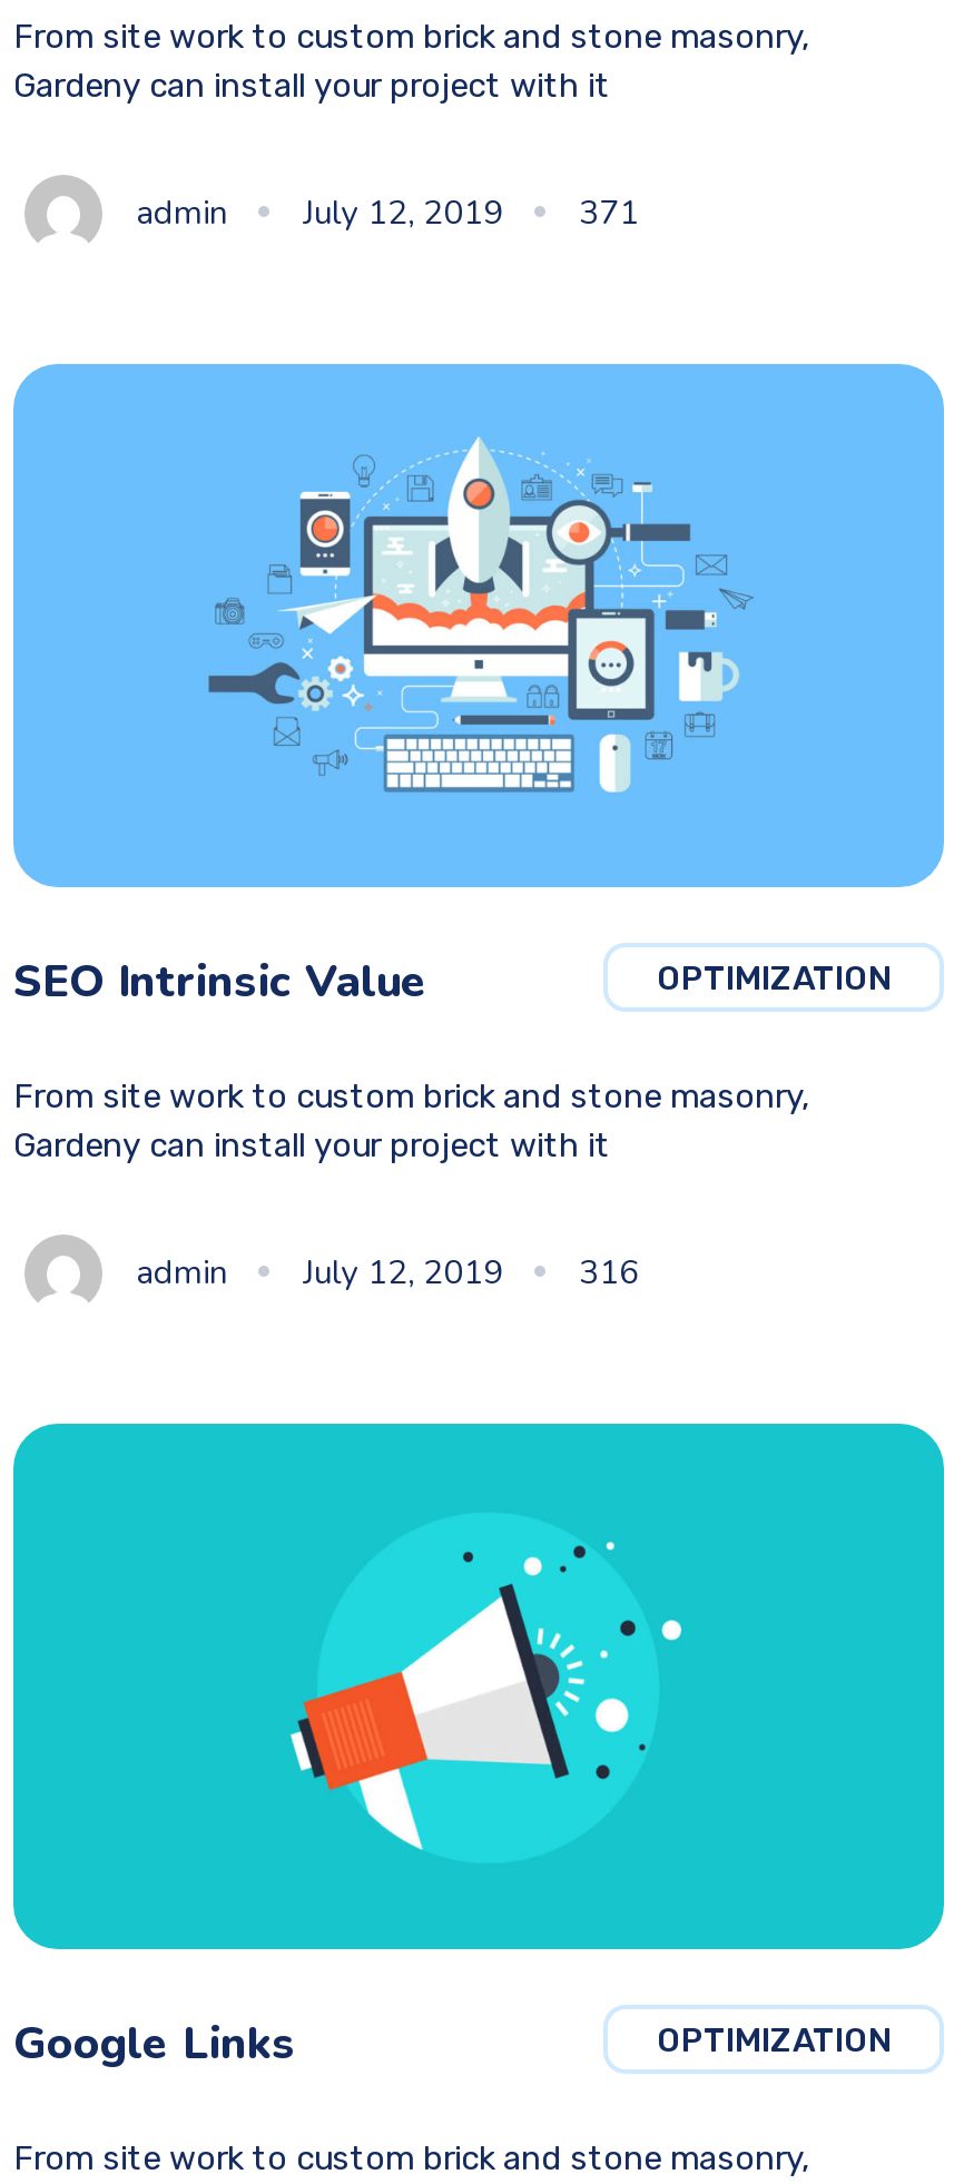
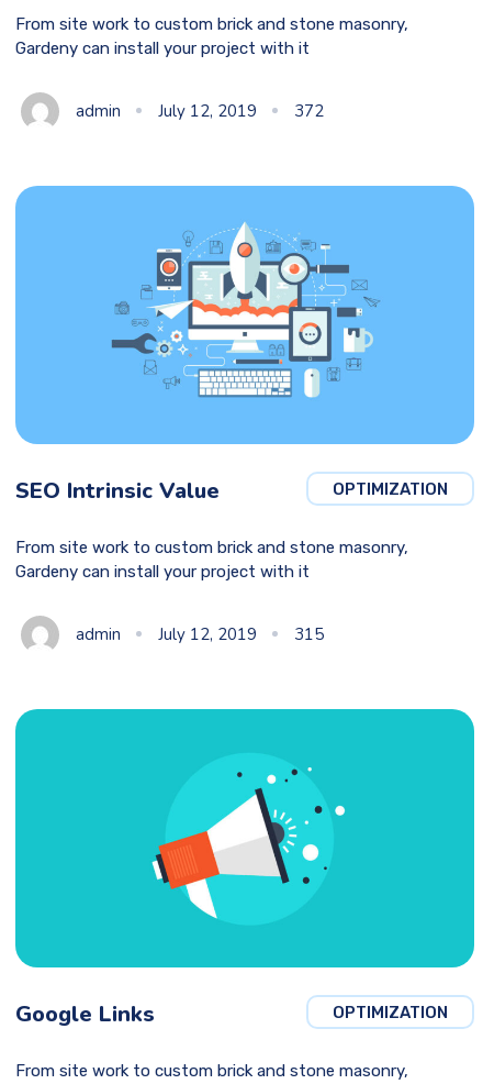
[136,191,639,236] admin July 12, 2019 371 -> [76,100,324,122] admin July 12, 2019 372
[136,1251,639,1296] admin July 12, 2019 316 -> [76,623,324,645] admin July 12, 2019 315

